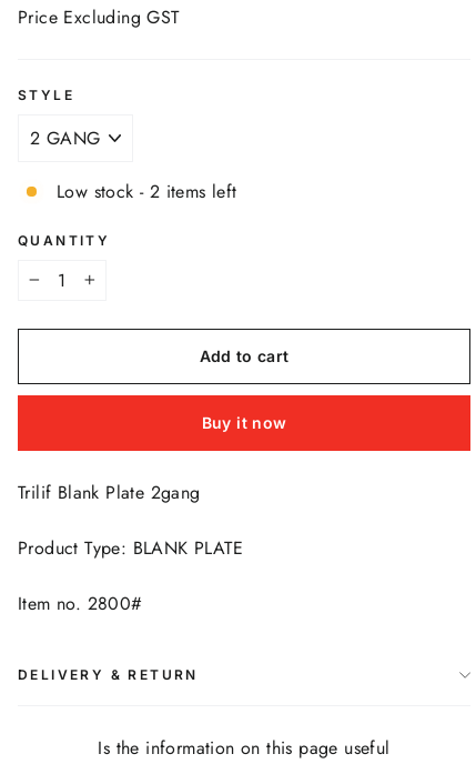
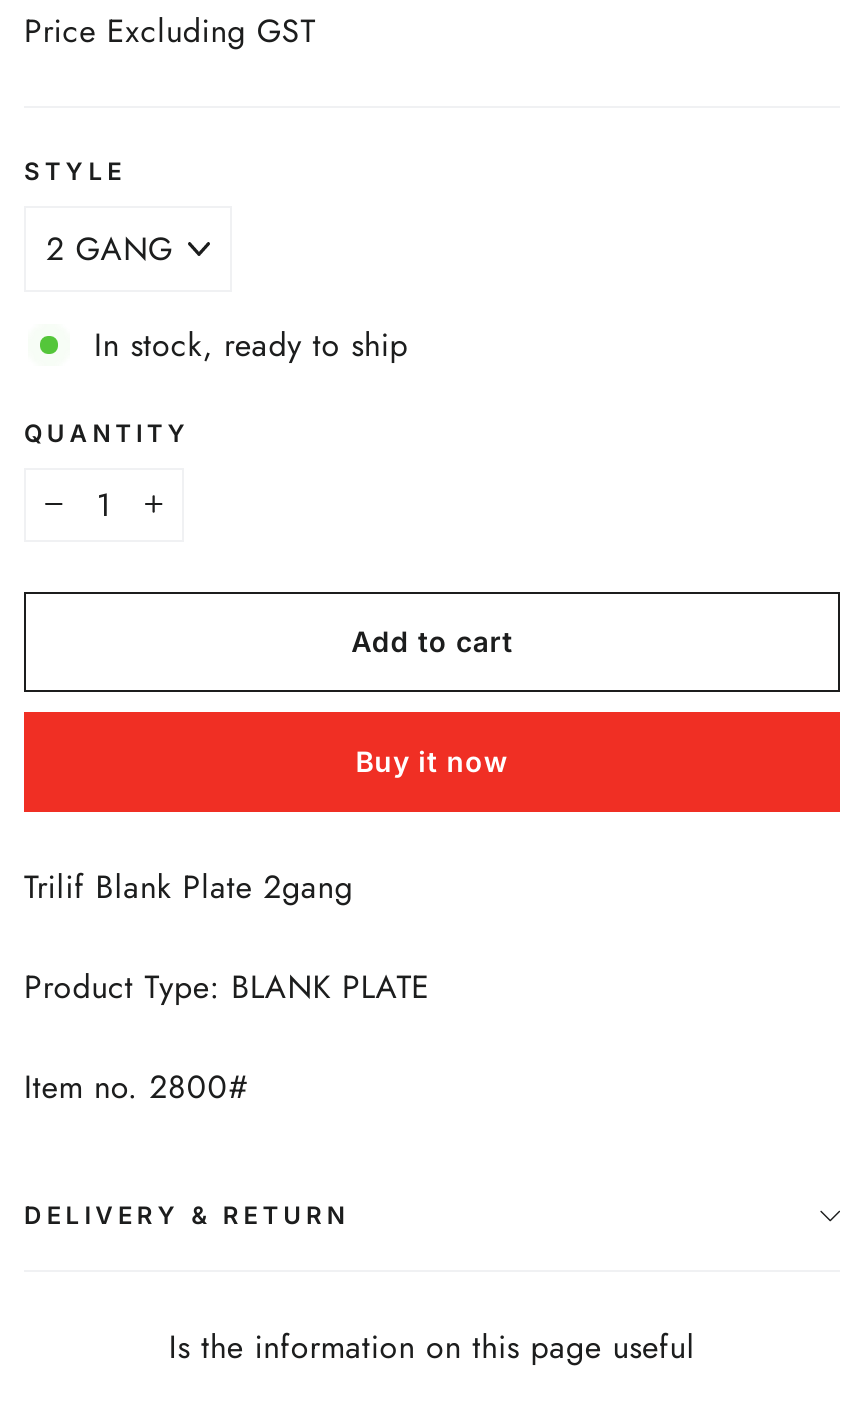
[57,179,237,204] Low stock - 2 items left -> [94,322,408,368] In stock, ready to ship

